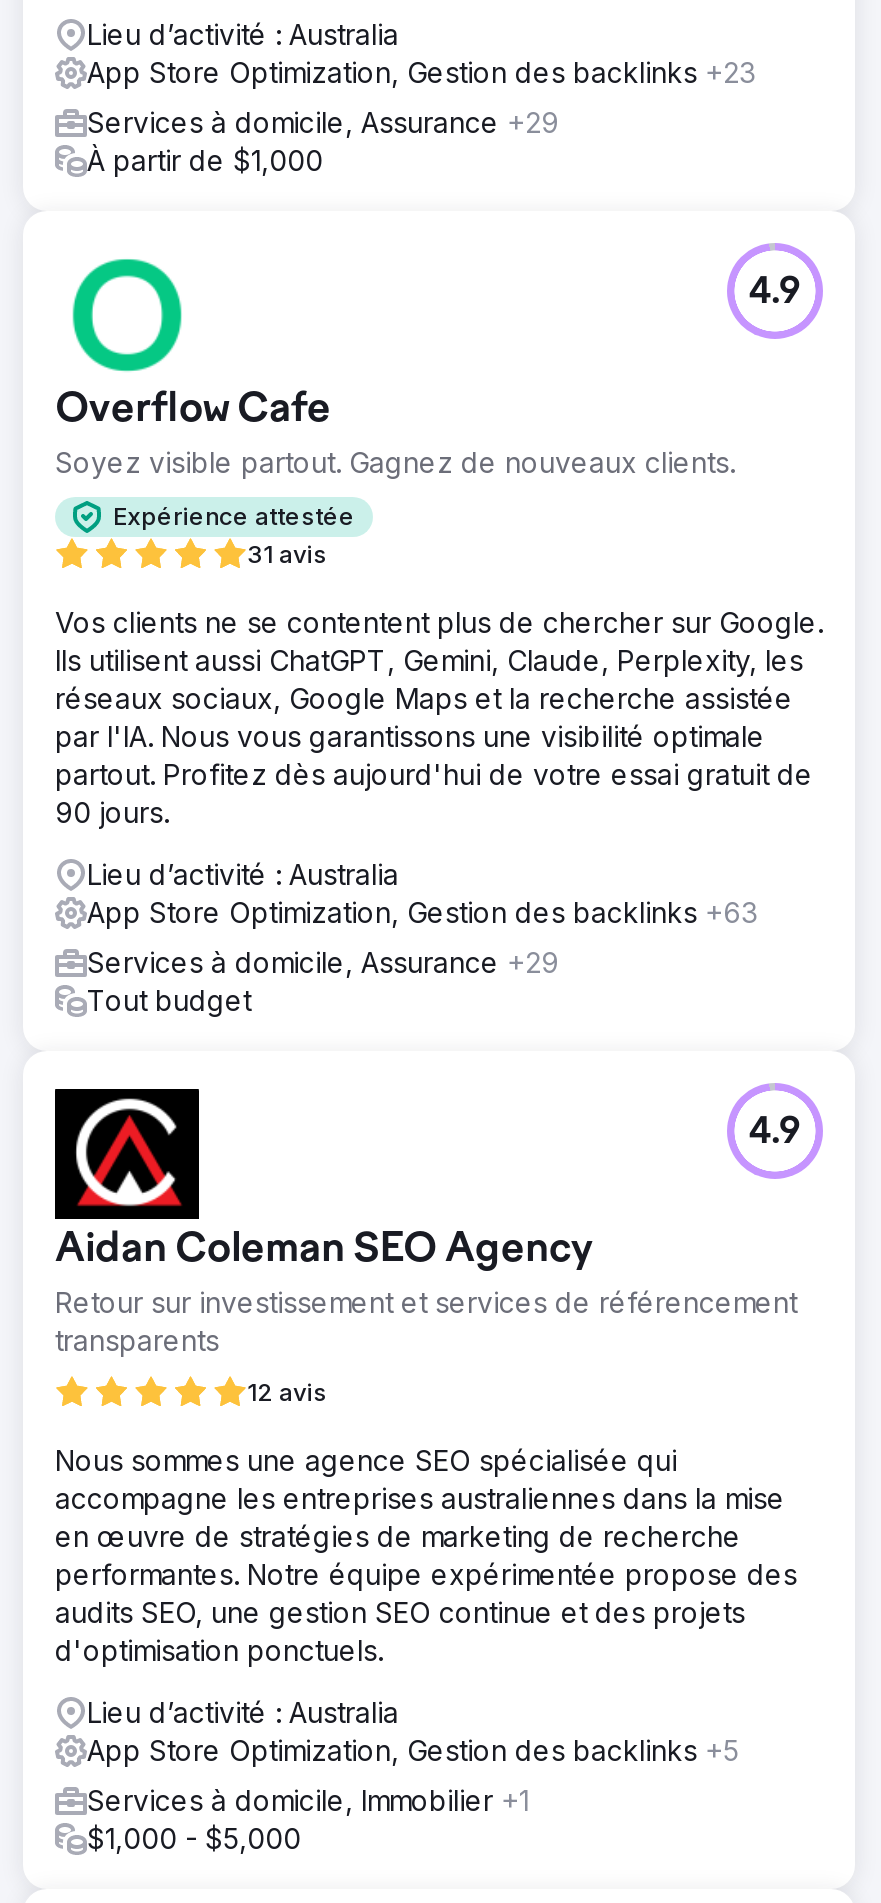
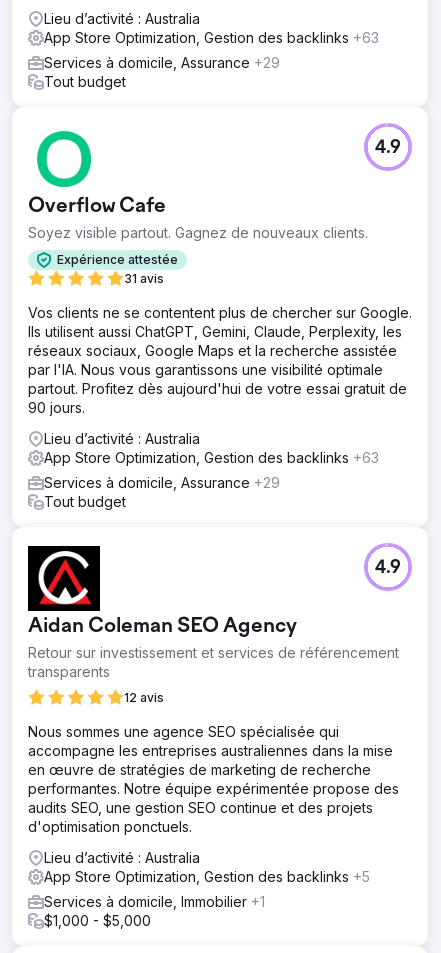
[87,54,755,88] App Store Optimization, Gestion des backlinks +23 -> [44,29,379,46] App Store Optimization, Gestion des backlinks +63
[87,142,323,176] À partir de $1,000 -> [44,73,126,90] Tout budget

